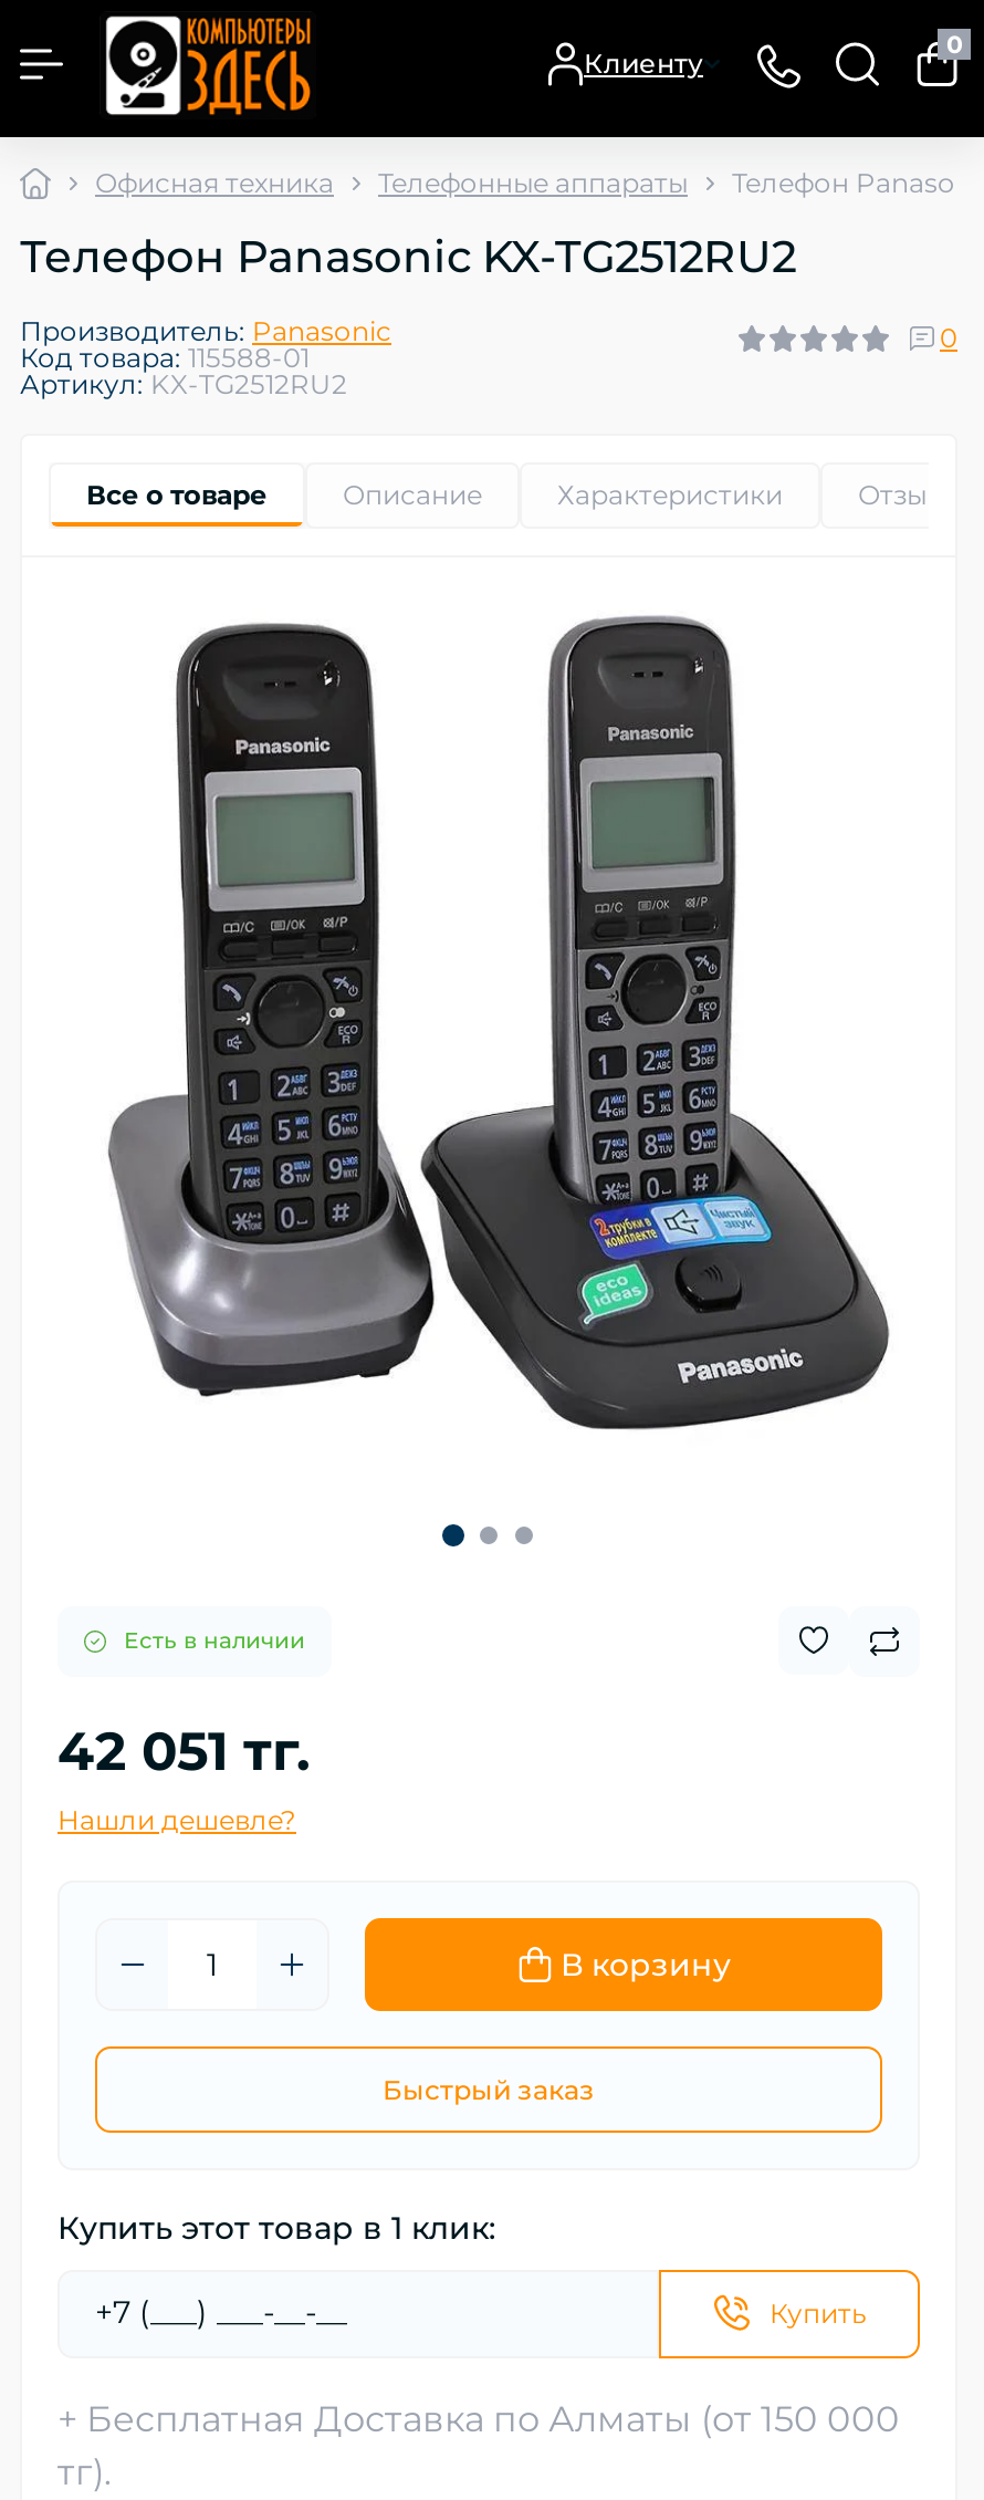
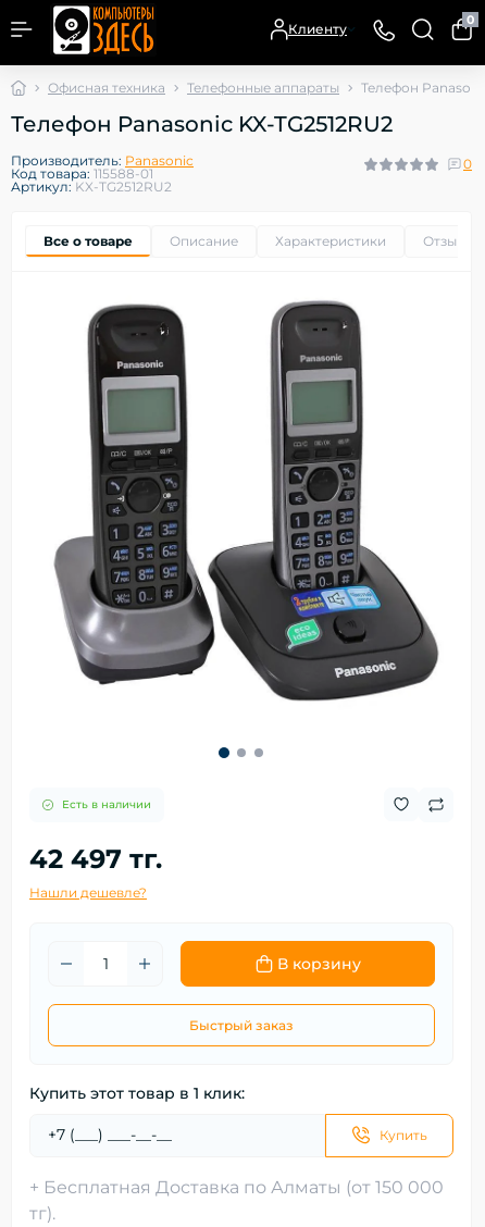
[57,1718,310,1783] 42 051 тг. -> [29,843,162,874] 42 497 тг.

